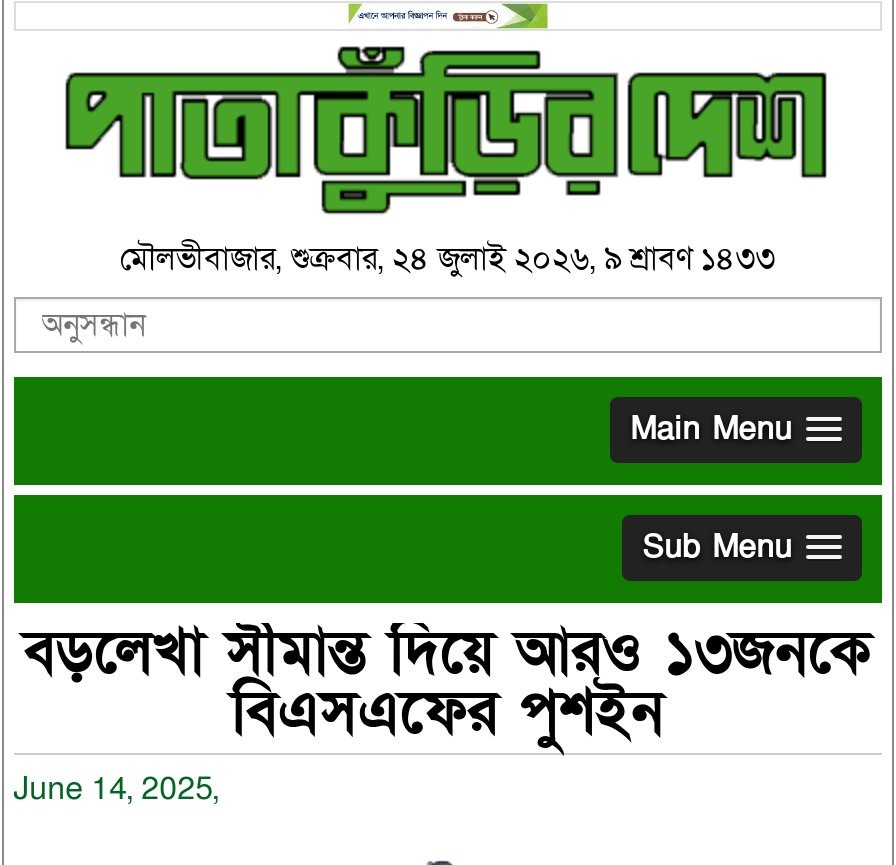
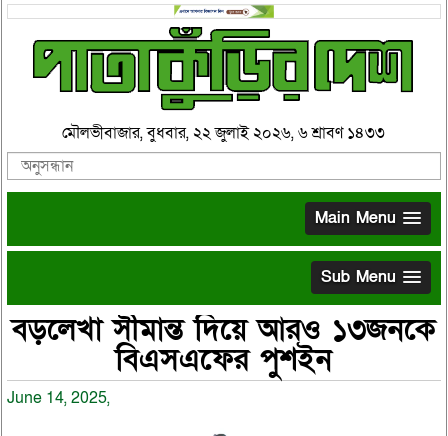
[120,236,776,280] মৌলভীবাজার, শুক্রবার, ২৪ জুলাই ২০২৬, ৯ শ্রাবণ ১৪৩৩ -> [62,121,385,143] মৌলভীবাজার, বুধবার, ২২ জুলাই ২০২৬, ৬ শ্রাবণ ১৪৩৩

